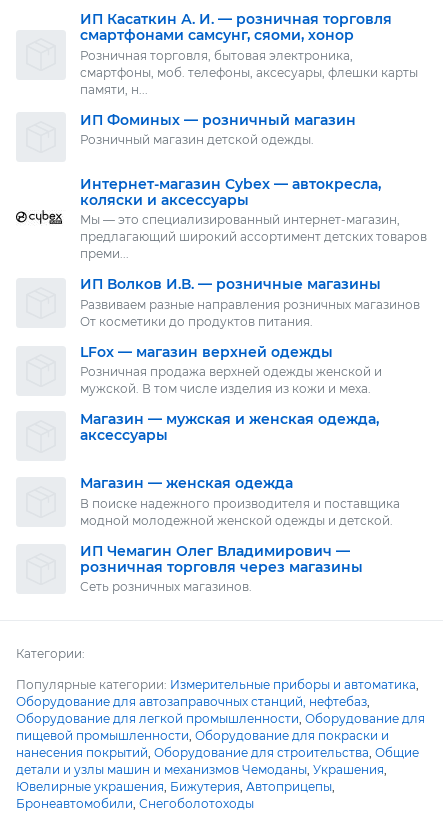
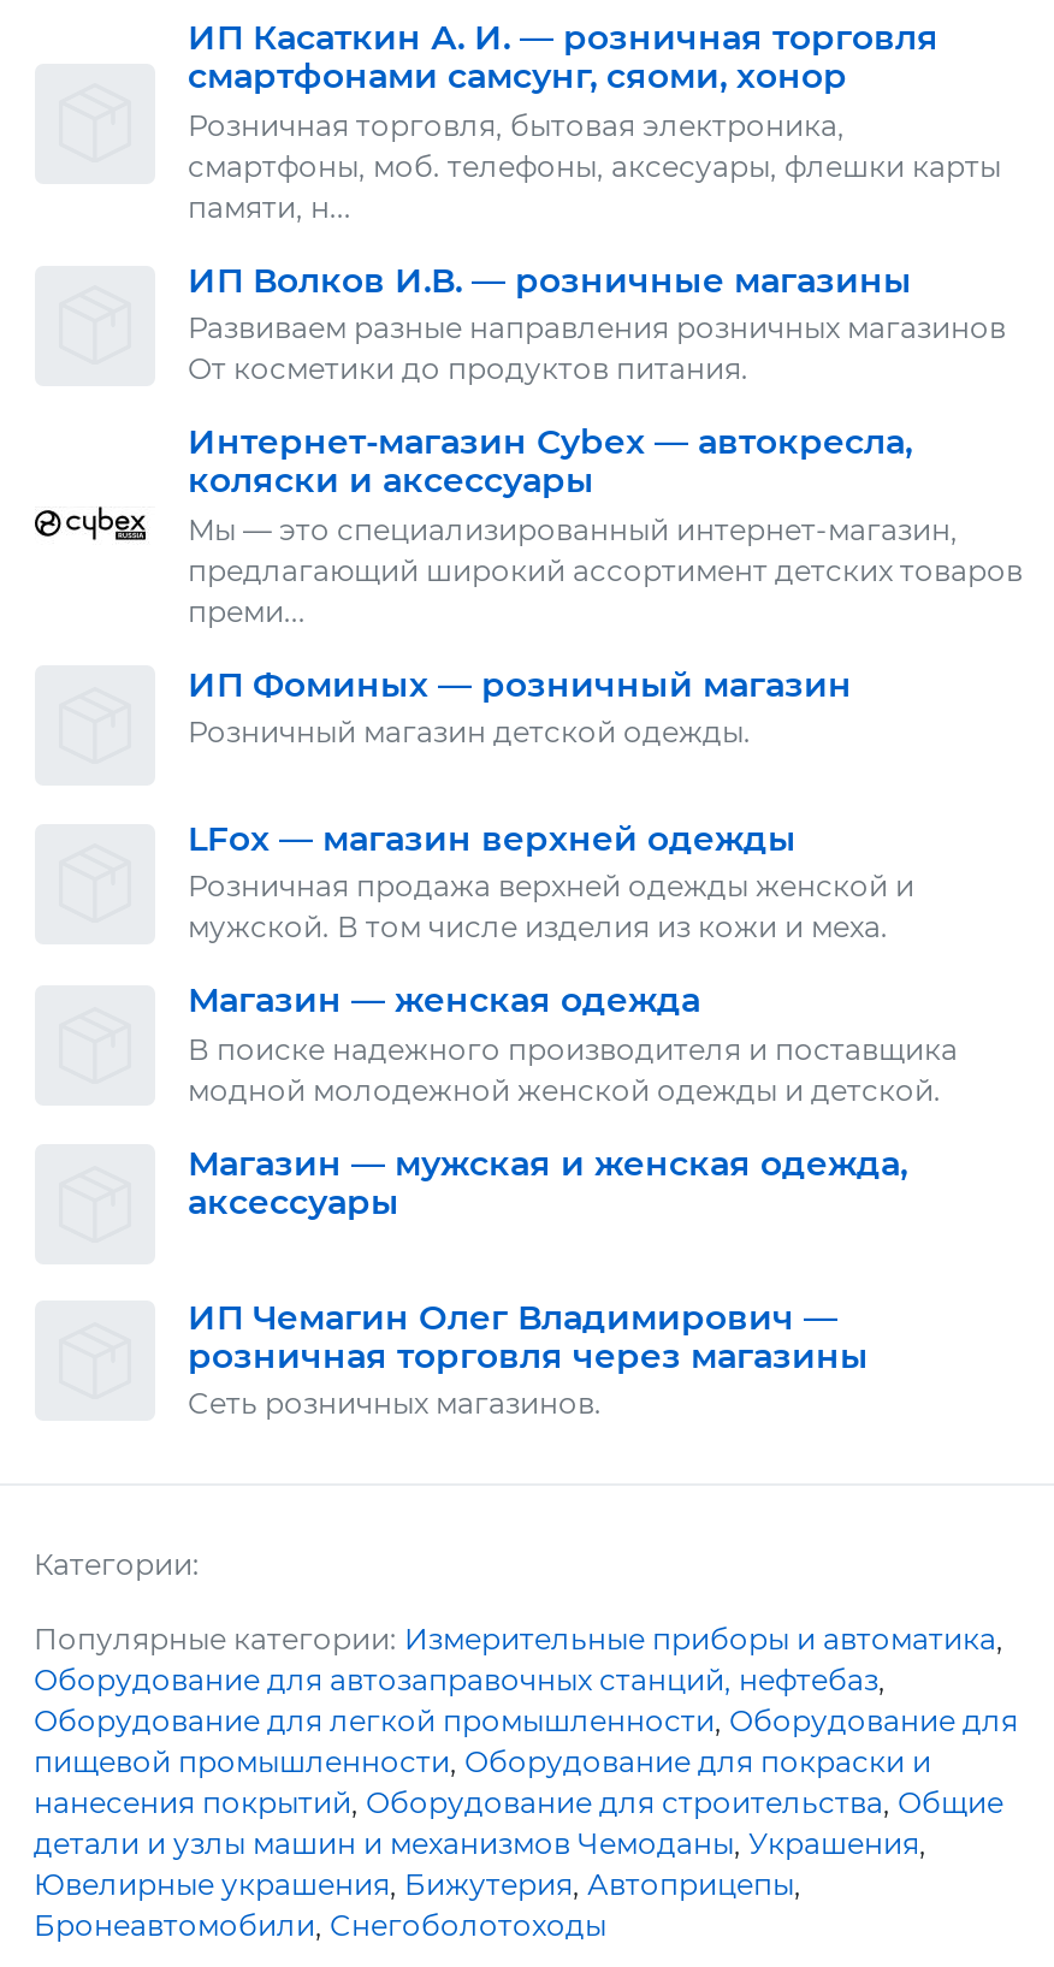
moved [79,111,355,147] -> [188,663,852,750]: ИП Фоминых — розничный магазин | Розничный магазин детской одежды.
moved [79,275,419,329] -> [188,258,1006,387]: ИП Волков И.В. — розничные магазины | Развиваем разные направления розничных магазинов | От косметики до продуктов питания.
moved [79,410,378,444] -> [188,1141,907,1223]: Магазин — мужская и женская одежда, | аксессуары
moved [79,474,399,528] -> [188,979,958,1108]: Магазин — женская одежда | В поиске надежного производителя и поставщика | модной молодежной женской одежды и детской.

